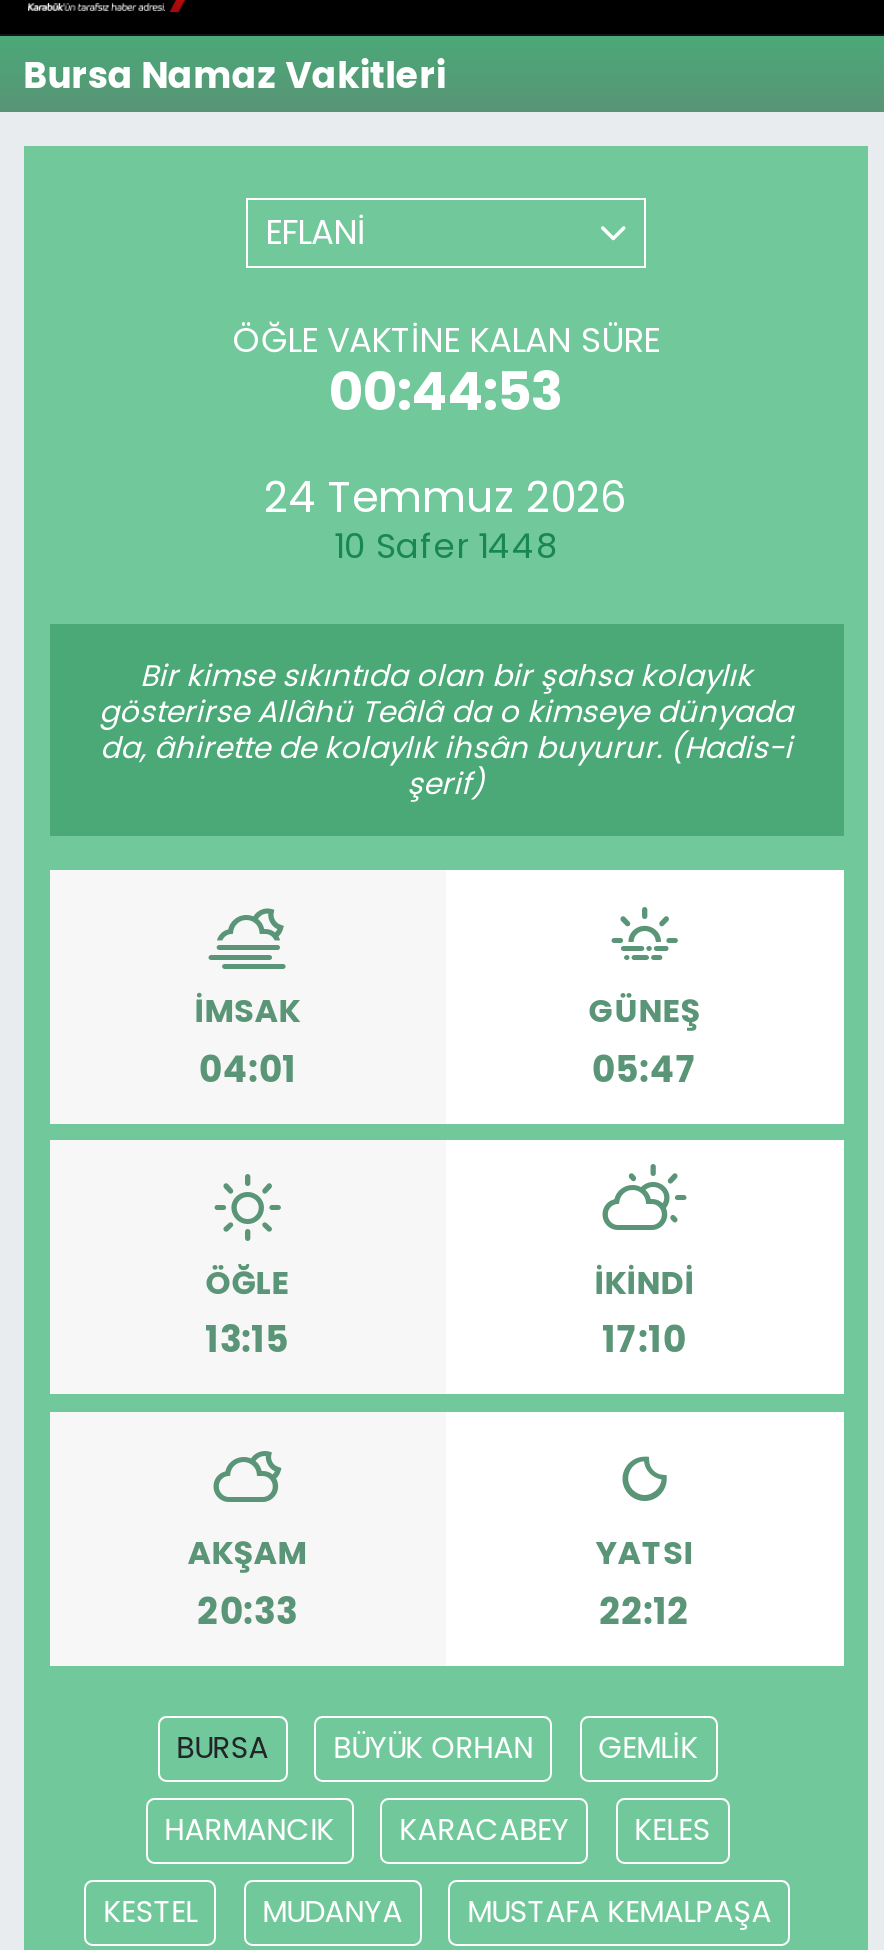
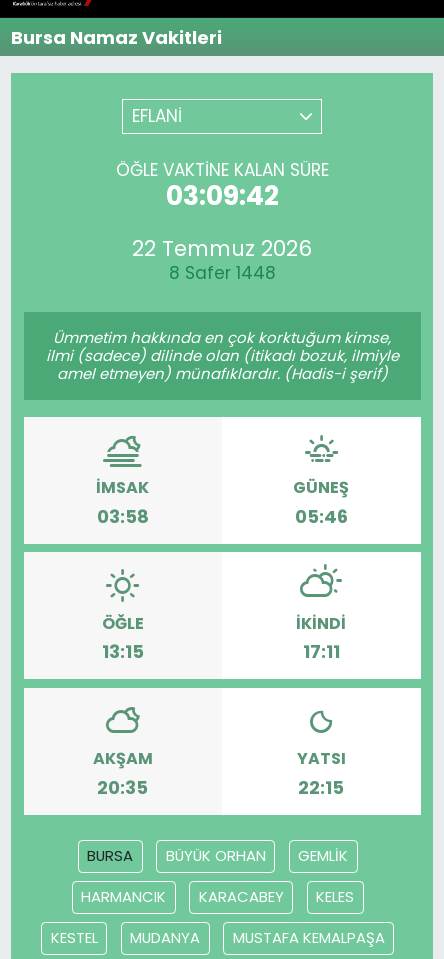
[329,353,563,427] 00:44:53 -> [165,176,278,213] 03:09:42
[264,468,628,570] 24 Temmuz 2026 | 10 Safer 1448 -> [132,234,312,285] 22 Temmuz 2026 | 8 Safer 1448
[99,653,793,803] Bir kimse sıkıntıda olan bir şahsa kolaylık | gösterirse Allâhü Teâlâ da o kimseye dünyada | da, âhirette de kolaylık ihsân buyurur. (Hadis-i | şerif) -> [45,326,398,383] Ümmetim hakkında en çok korktuğum kimse, | ilmi (sadece) dilinde olan (itikadı bozuk, ilmiyle | amel etmeyen) münafıklardır. (Hadis-i şerif)
[198,1043,296,1093] 04:01 -> [97,503,149,528] 03:58
[592,1043,698,1093] 05:47 -> [295,503,348,528] 05:46
[602,1314,686,1364] 17:10 -> [303,639,340,664] 17:11
[198,1585,298,1635] 20:33 -> [97,774,148,799] 20:35
[600,1585,690,1635] 22:12 -> [298,774,344,799] 22:15

